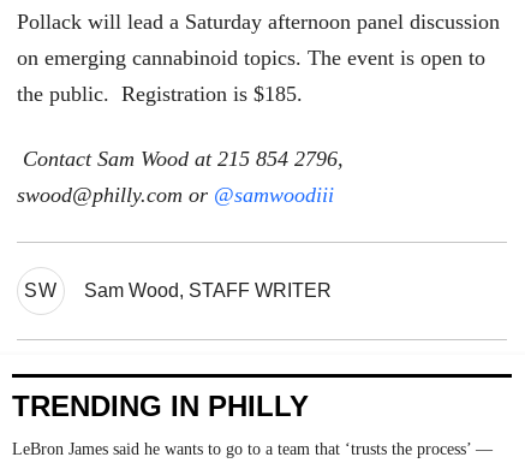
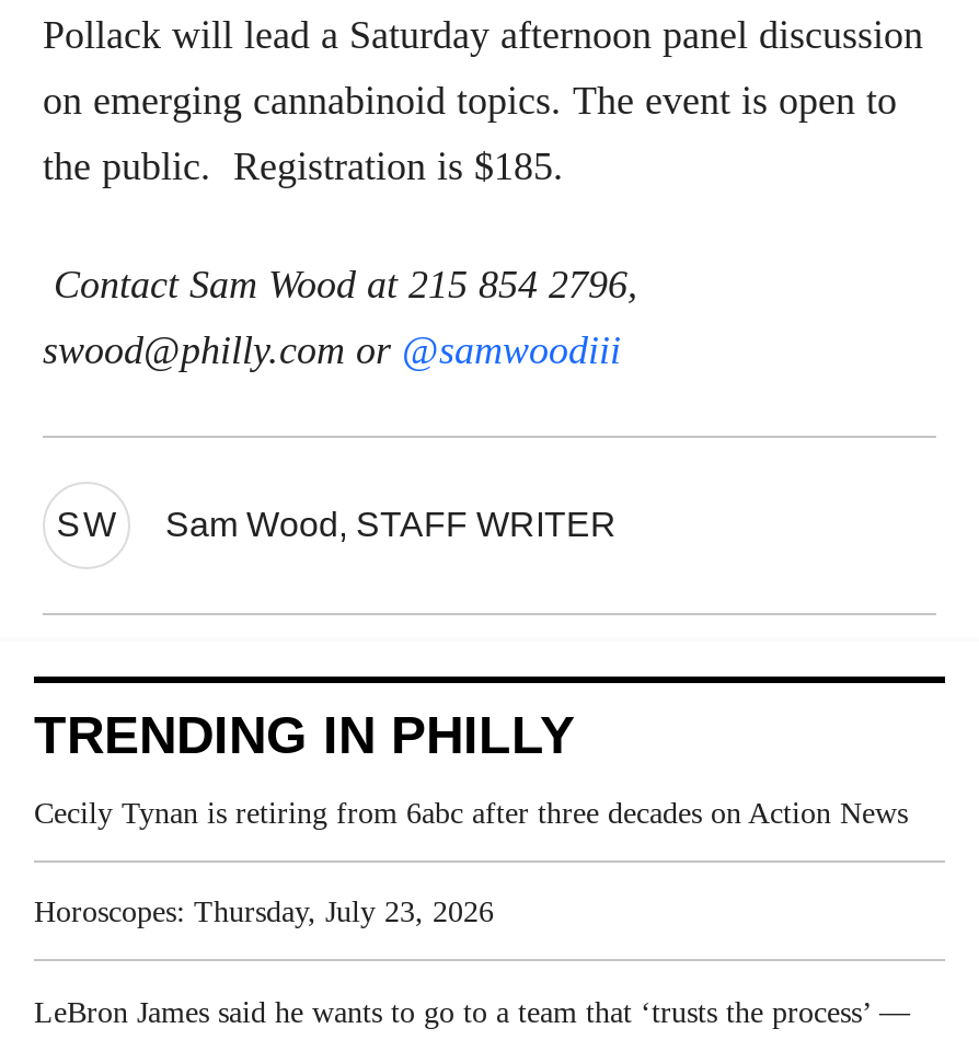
none -> [34,796,908,929] Cecily Tynan is retiring from 6abc after three decades on Action News | Horoscopes: Thursday, July 23, 2026

